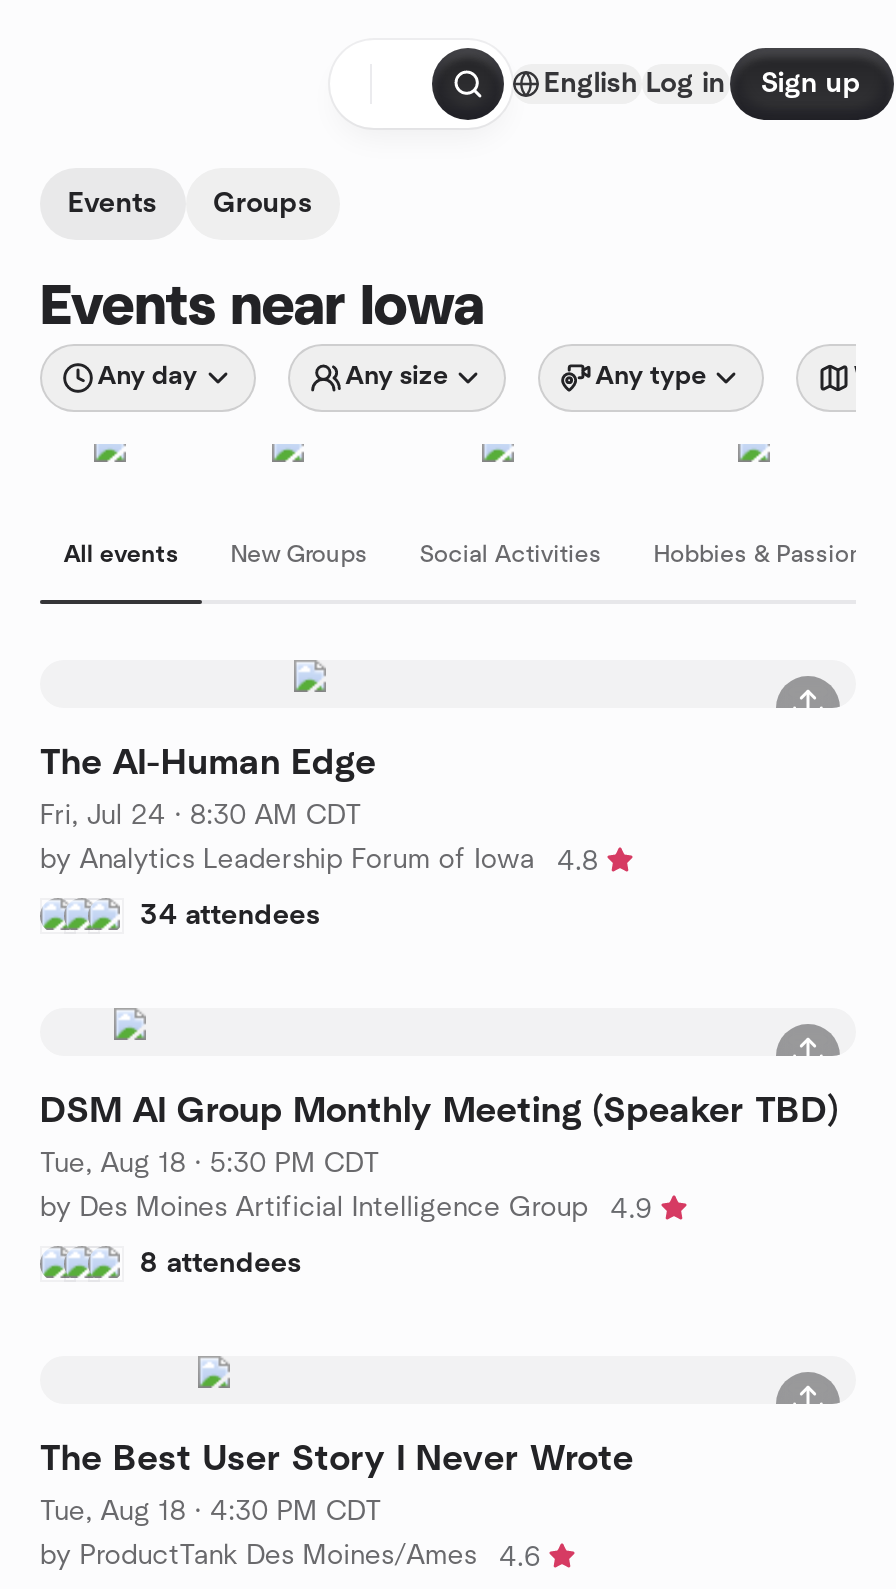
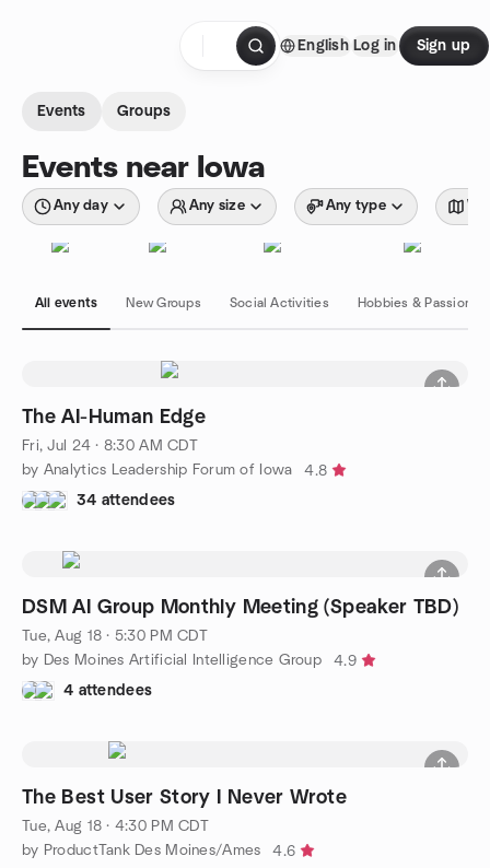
[140,1249,302,1277] 8 attendees -> [63,683,152,698] 4 attendees

